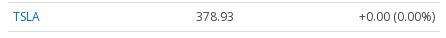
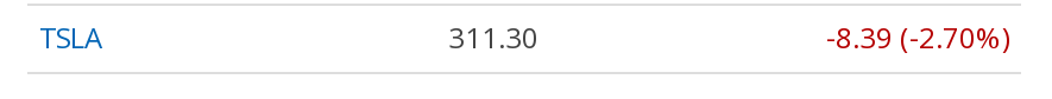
[196,8,435,25] 378.93 | +0.00 (0.00%) -> [448,17,1009,57] 311.30 | -8.39 (-2.70%)

